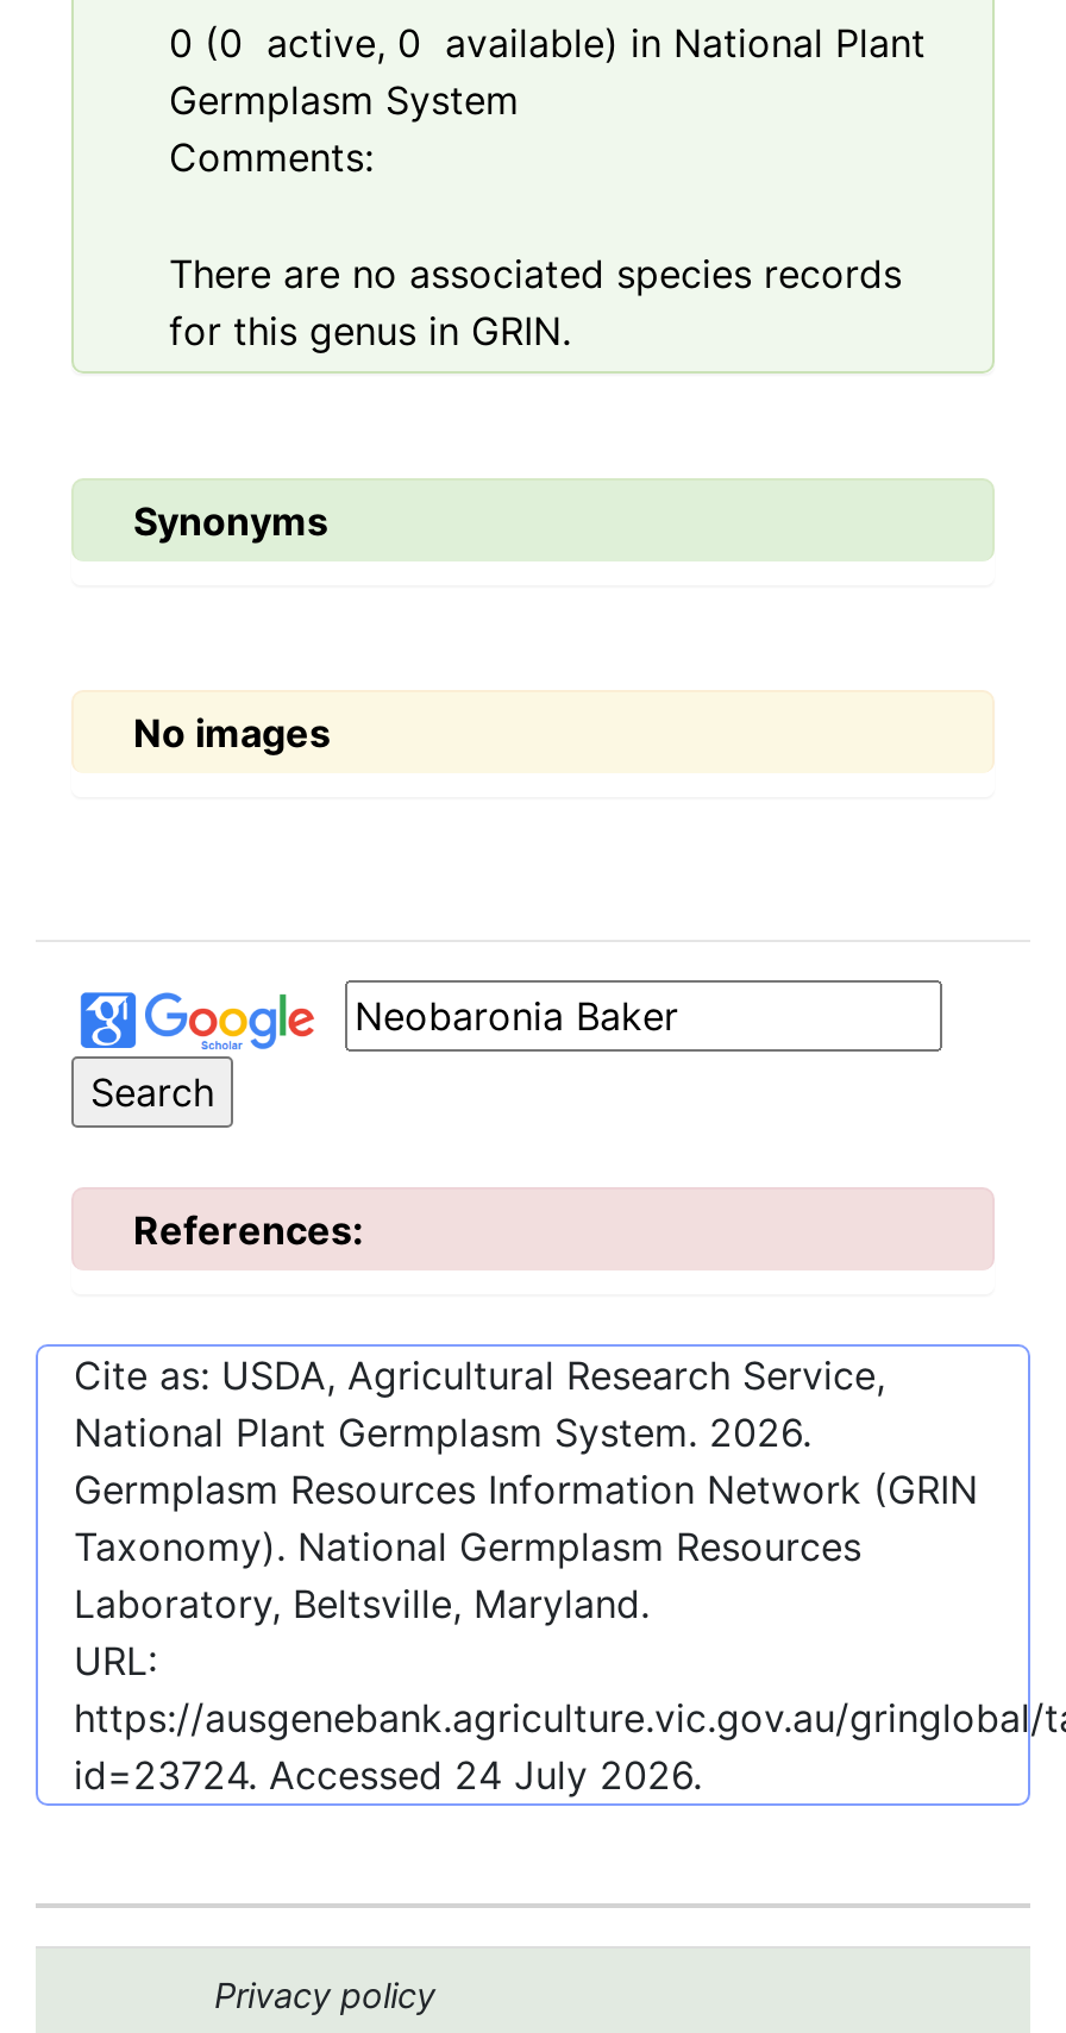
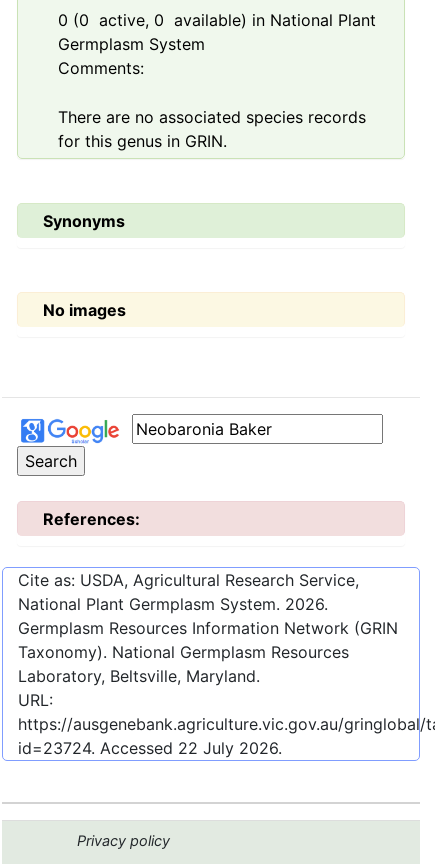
[74,1750,702,1797] id=23724. Accessed 24 July 2026. -> [18,737,282,757] id=23724. Accessed 22 July 2026.

